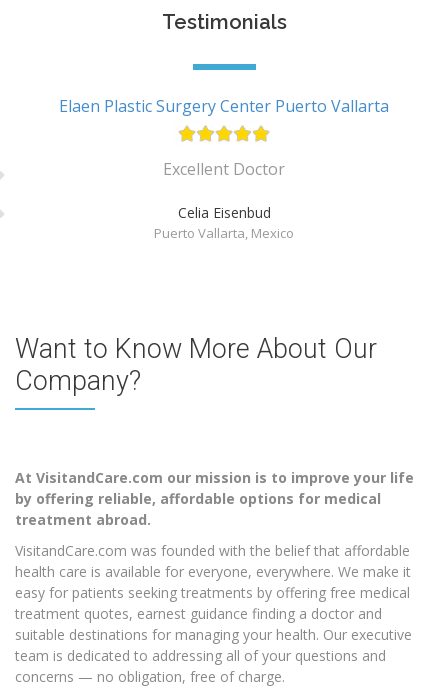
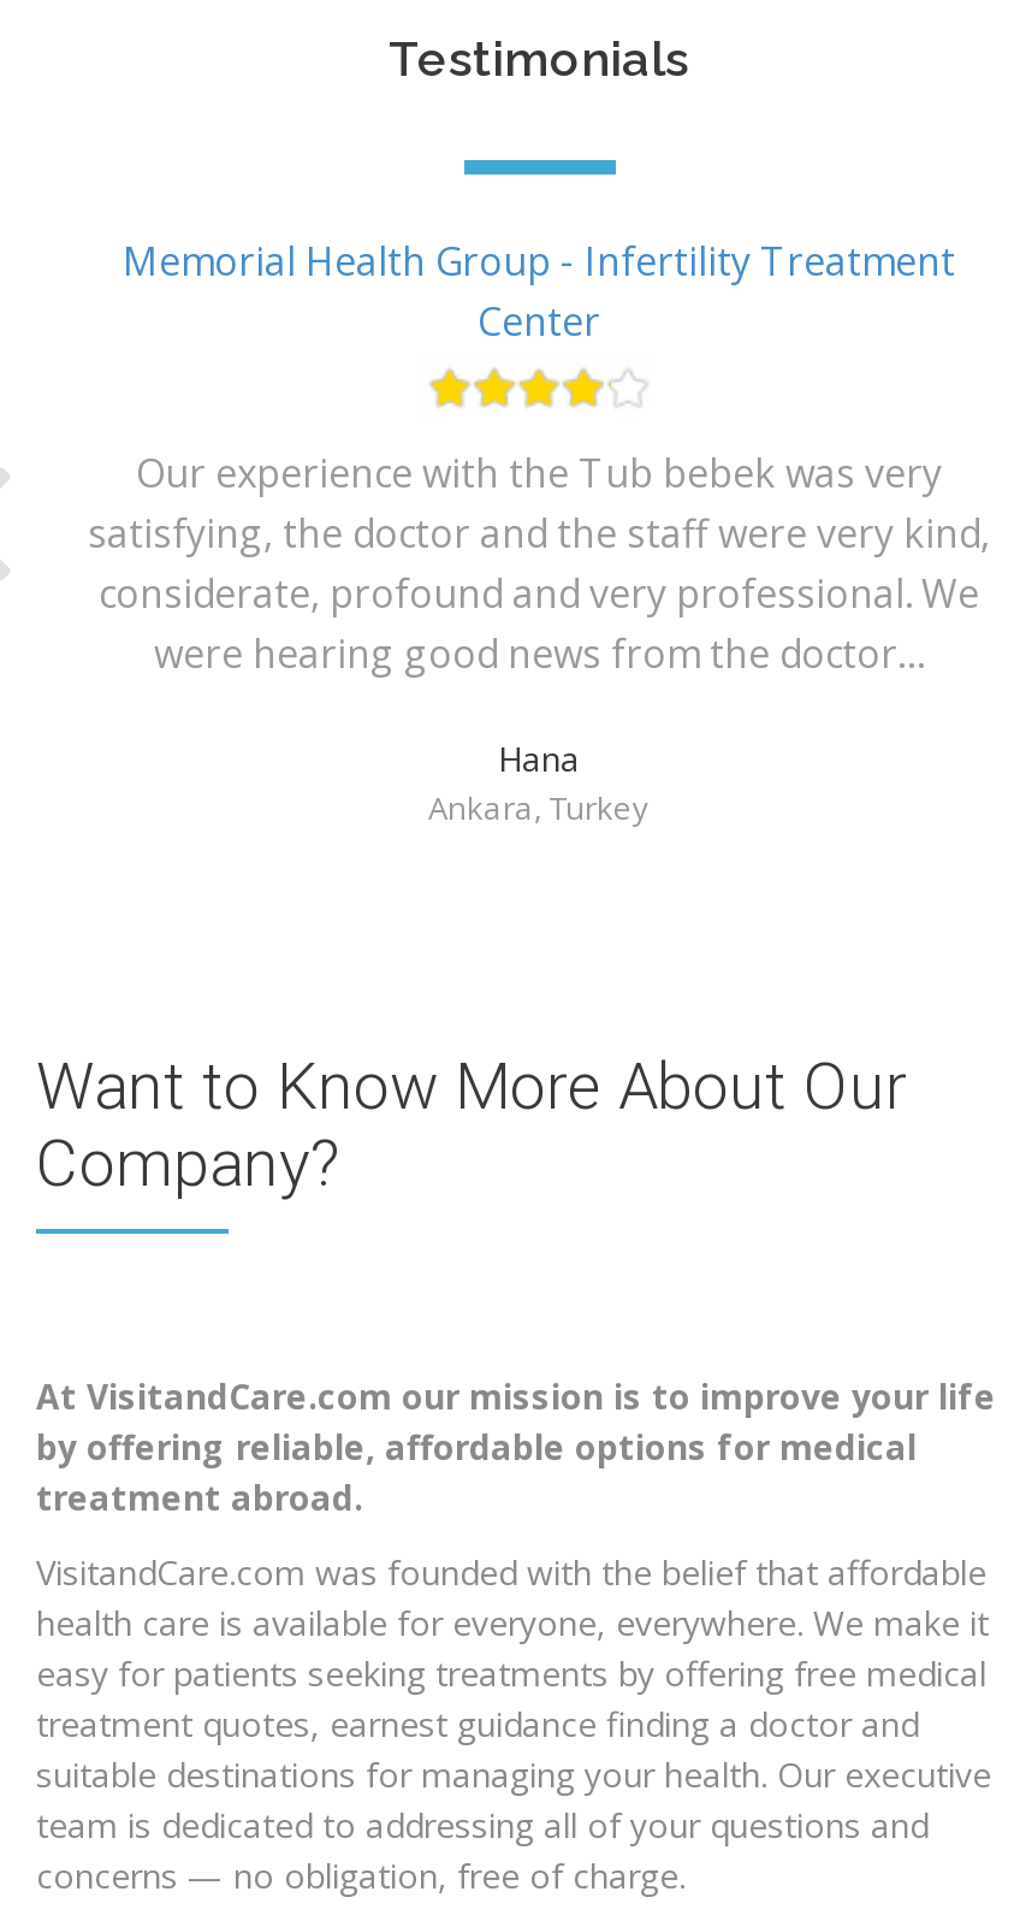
[59,95,389,117] Elaen Plastic Surgery Center Puerto Vallarta -> [123,234,955,347] Memorial Health Group - Infertility Treatment | Center
[163,158,285,180] Excellent Doctor -> [88,446,990,680] Our experience with the Tub bebek was very | satisfying, the doctor and the staff were very kind, | considerate, profound and very professional. We | were hearing good news from the doctor…
[154,203,294,242] Celia Eisenbud | Puerto Vallarta, Mexico -> [428,735,650,829] Hana | Ankara, Turkey

